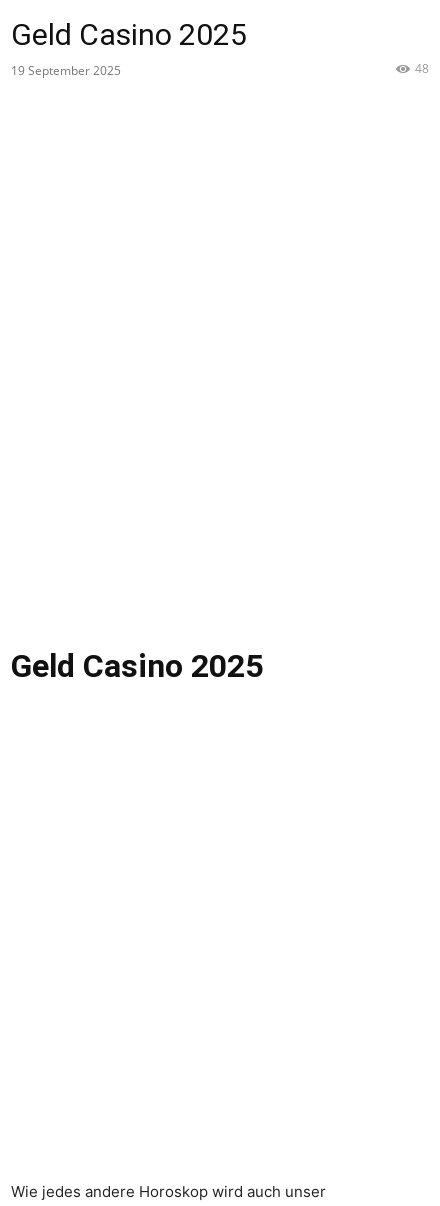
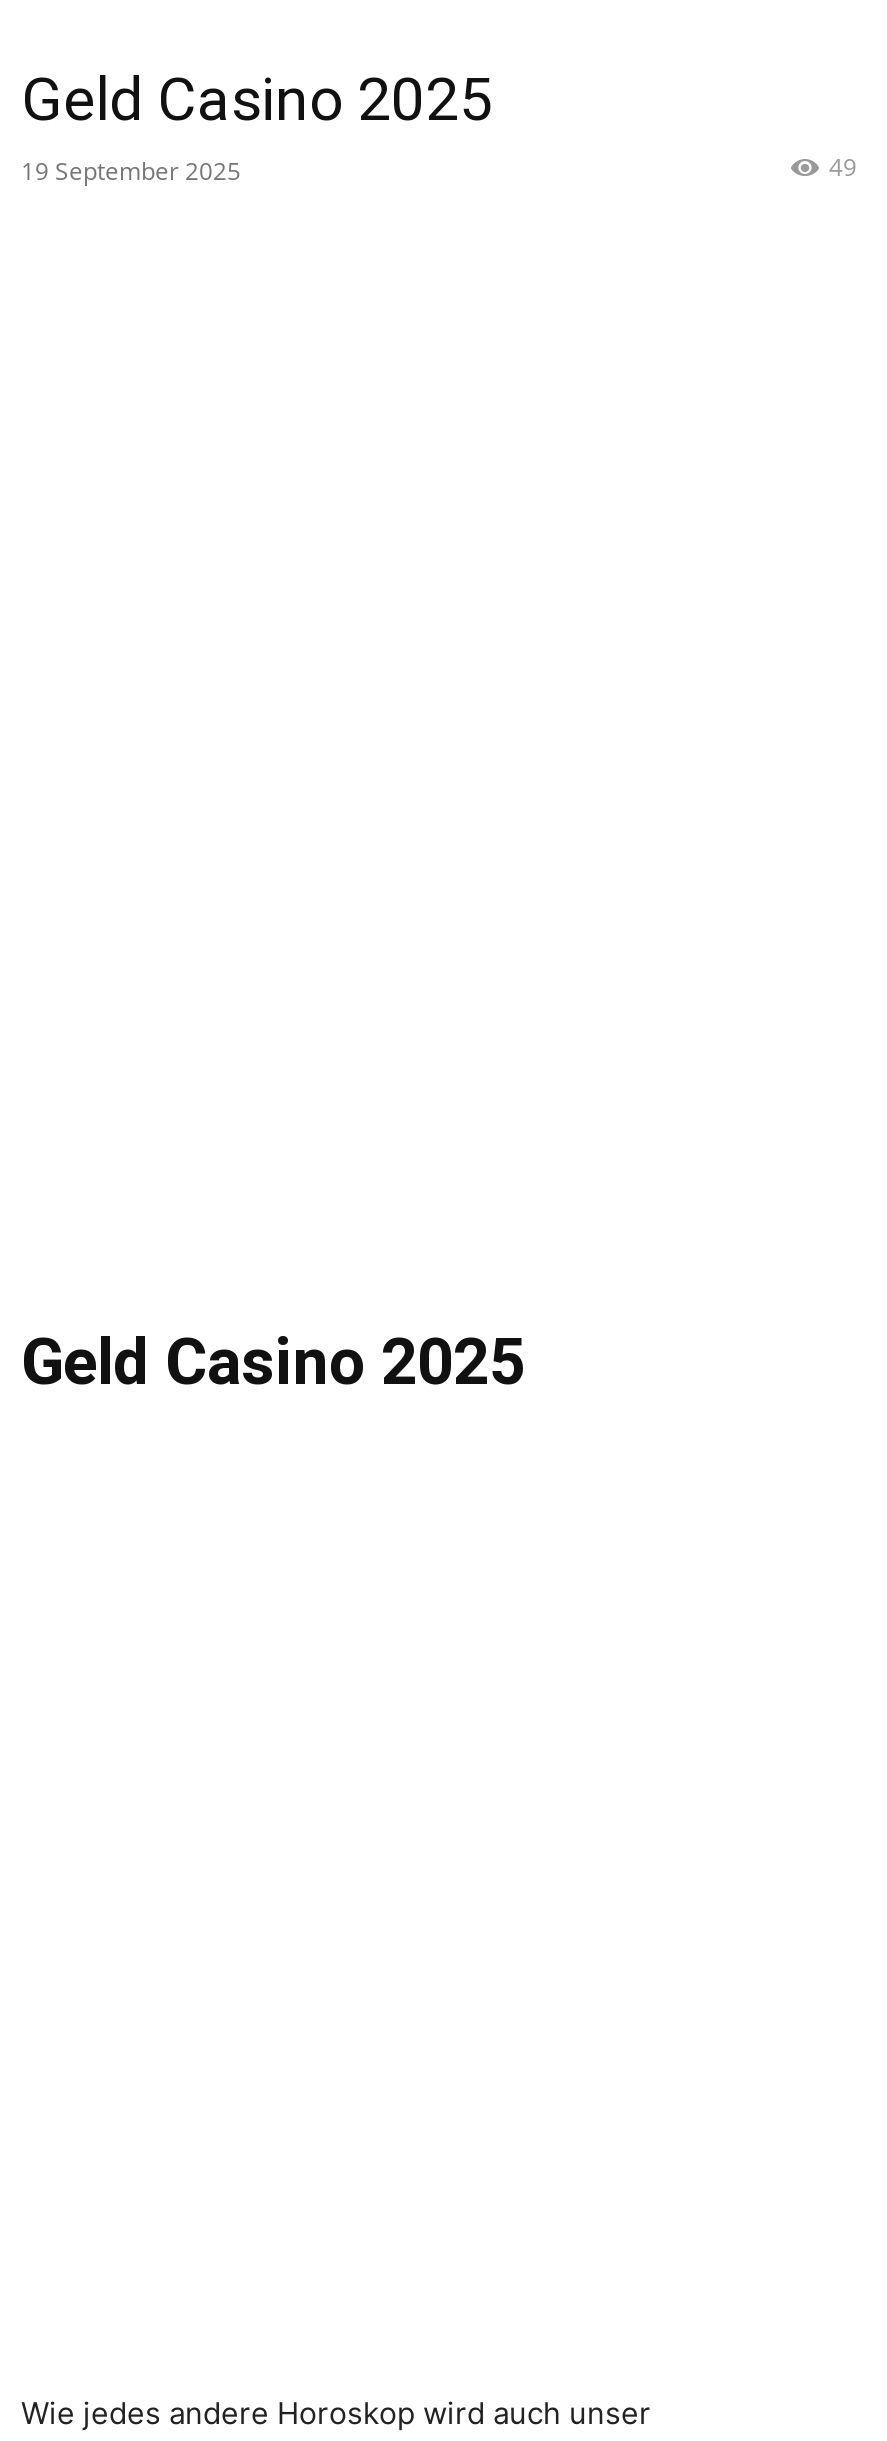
[415,60,429,77] 48 -> [829,150,857,184] 49

